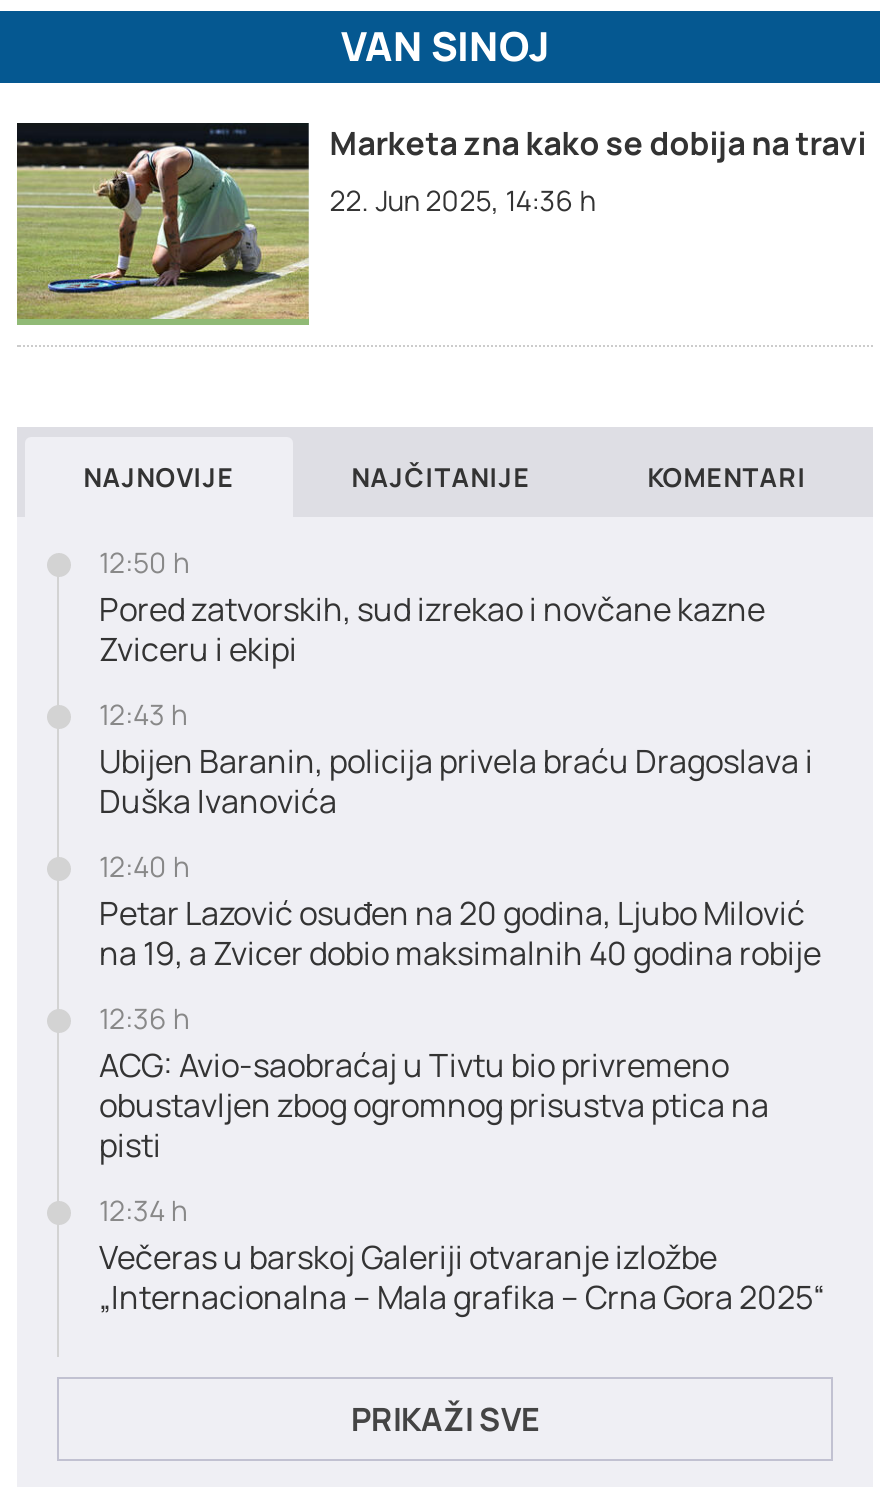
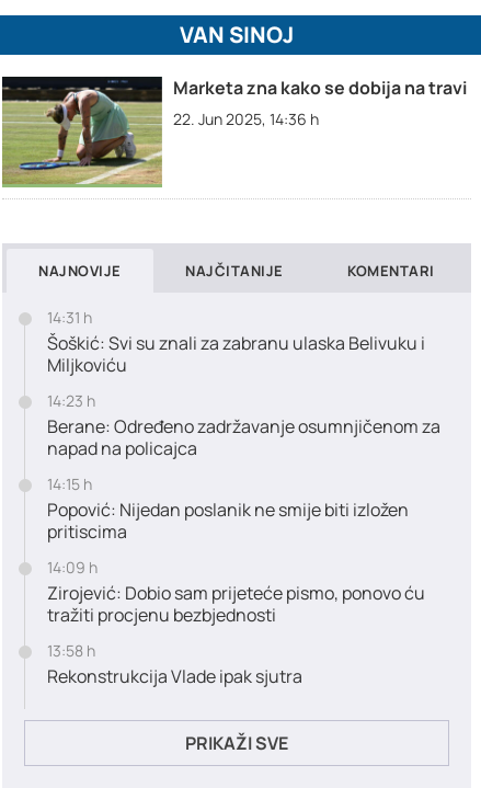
[99,544,189,582] 12:50 h -> [47,307,92,328] 14:31 h
[99,588,765,672] Pored zatvorskih, sud izrekao i novčane kazne | Zviceru i ekipi -> [47,331,425,377] Šoškić: Svi su znali za zabranu ulaska Belivuku i | Miljkoviću
[99,696,187,734] 12:43 h -> [47,391,95,411] 14:23 h
[99,740,813,824] Ubijen Baranin, policija privela braću Dragoslava i | Duška Ivanovića -> [47,415,440,461] Berane: Određeno zadržavanje osumnjičenom za | napad na policajca
[99,848,189,886] 12:40 h -> [47,474,92,495] 14:15 h
[99,892,821,976] Petar Lazović osuđen na 20 godina, Ljubo Milović | na 19, a Zvicer dobio maksimalnih 40 godina robije -> [47,498,409,544] Popović: Nijedan poslanik ne smije biti izložen | pritiscima
[99,1000,189,1038] 12:36 h -> [47,557,98,578] 14:09 h
[99,1044,769,1168] ACG: Avio-saobraćaj u Tivtu bio privremeno | obustavljen zbog ogromnog prisustva ptica na | pisti -> [47,581,425,627] Zirojević: Dobio sam prijeteće pismo, ponovo ću | tražiti procjenu bezbjednosti
[99,1192,187,1230] 12:34 h -> [47,640,95,661] 13:58 h
[99,1236,825,1320] Večeras u barskoj Galeriji otvaranje izložbe | „Internacionalna – Mala grafika – Crna Gora 2025“ -> [47,665,302,689] Rekonstrukcija Vlade ipak sjutra

